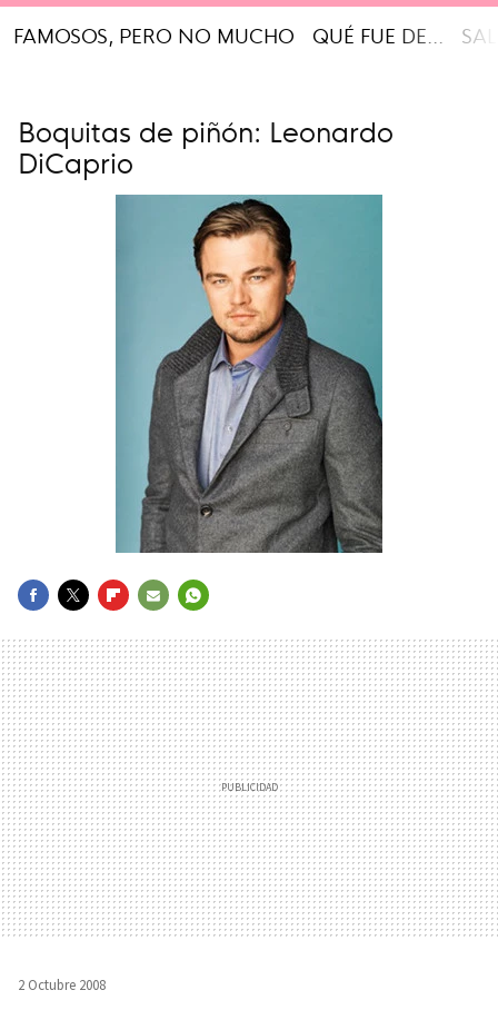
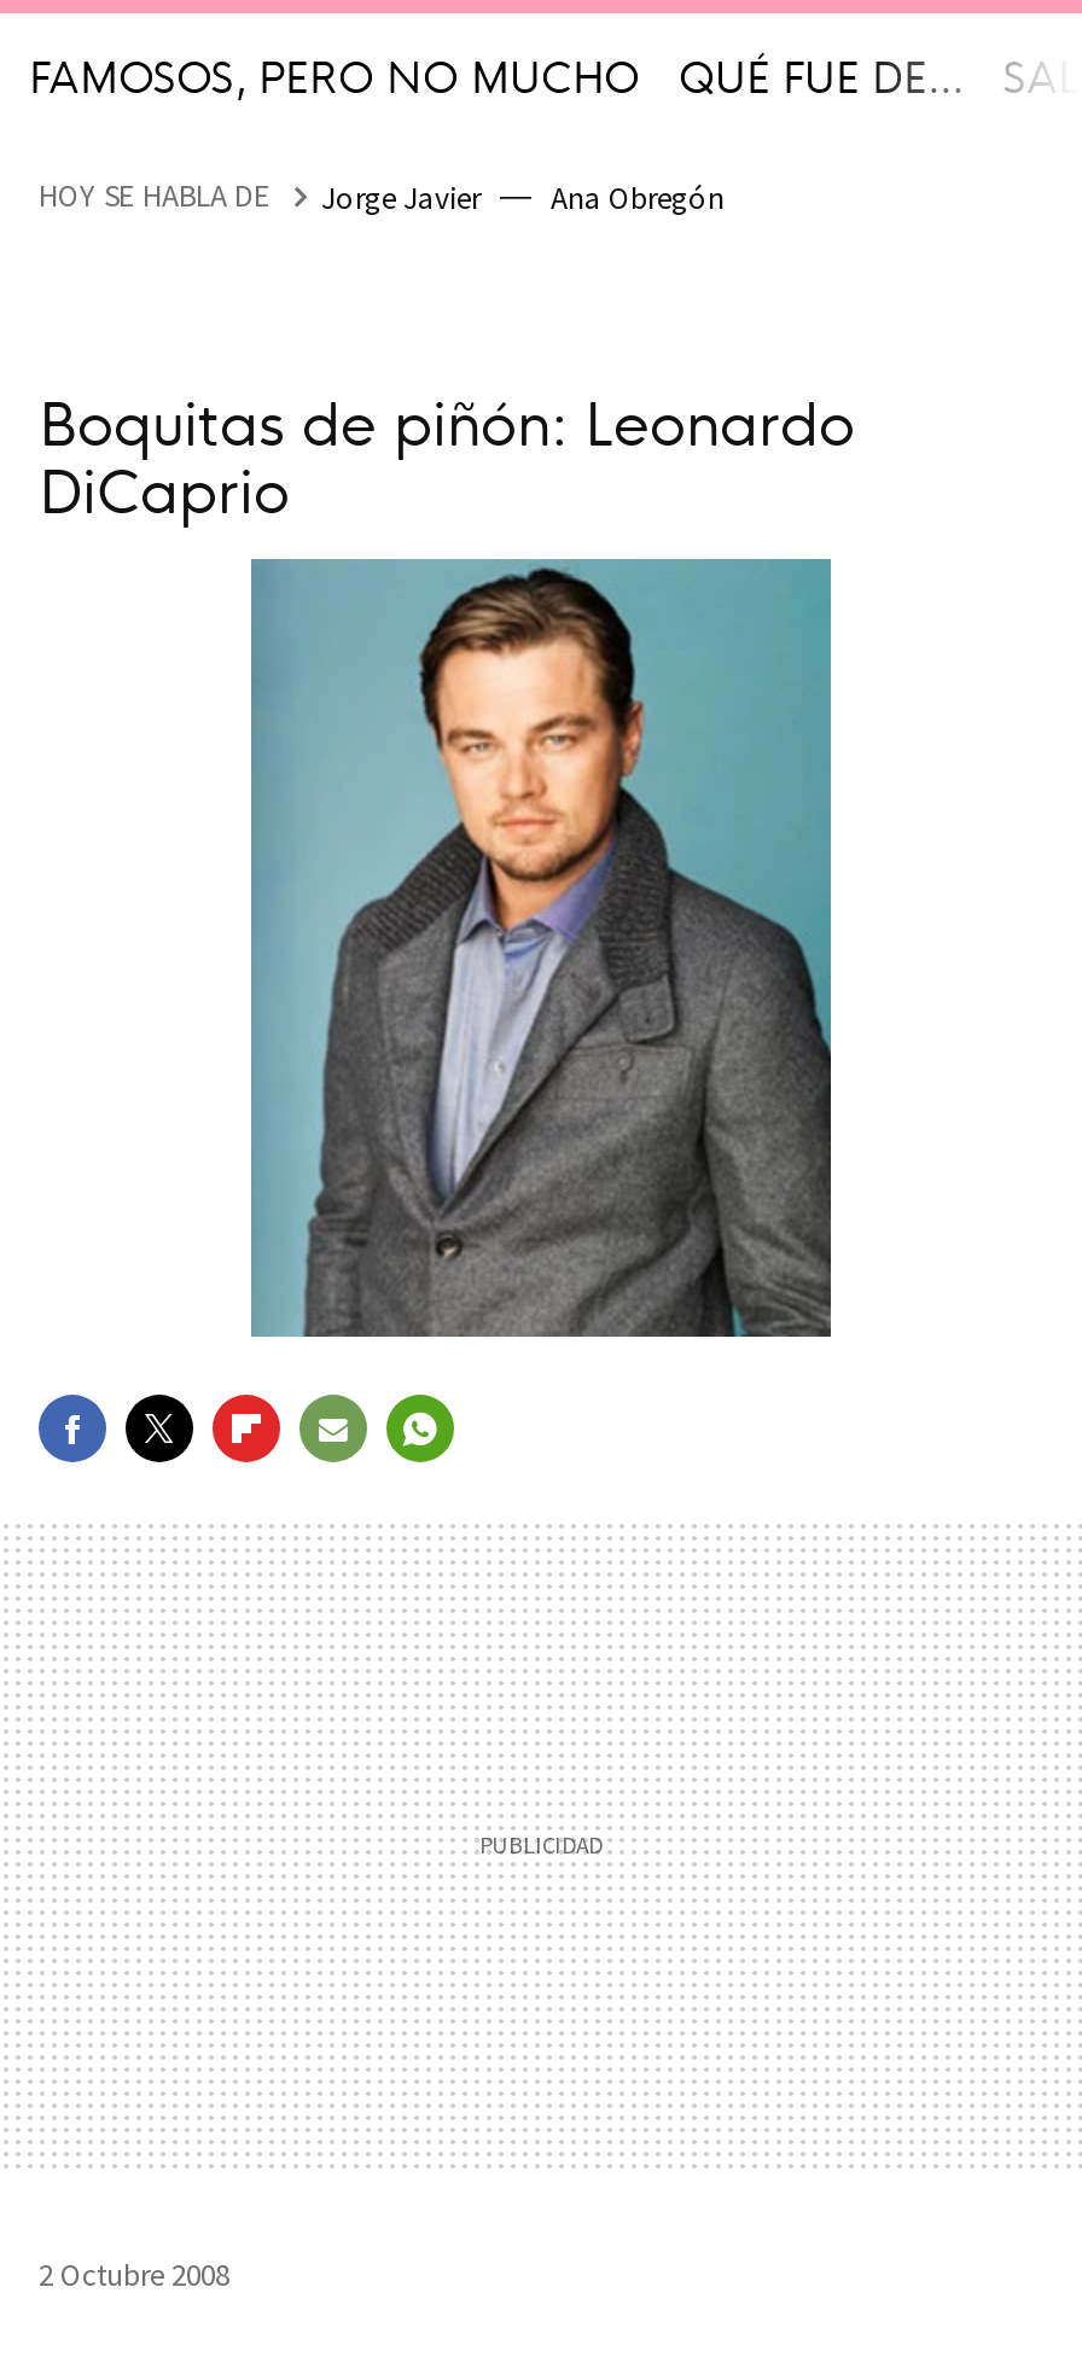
none -> [39,175,725,217] HOY SE HABLA DE | Jorge Javier | Ana Obregón

